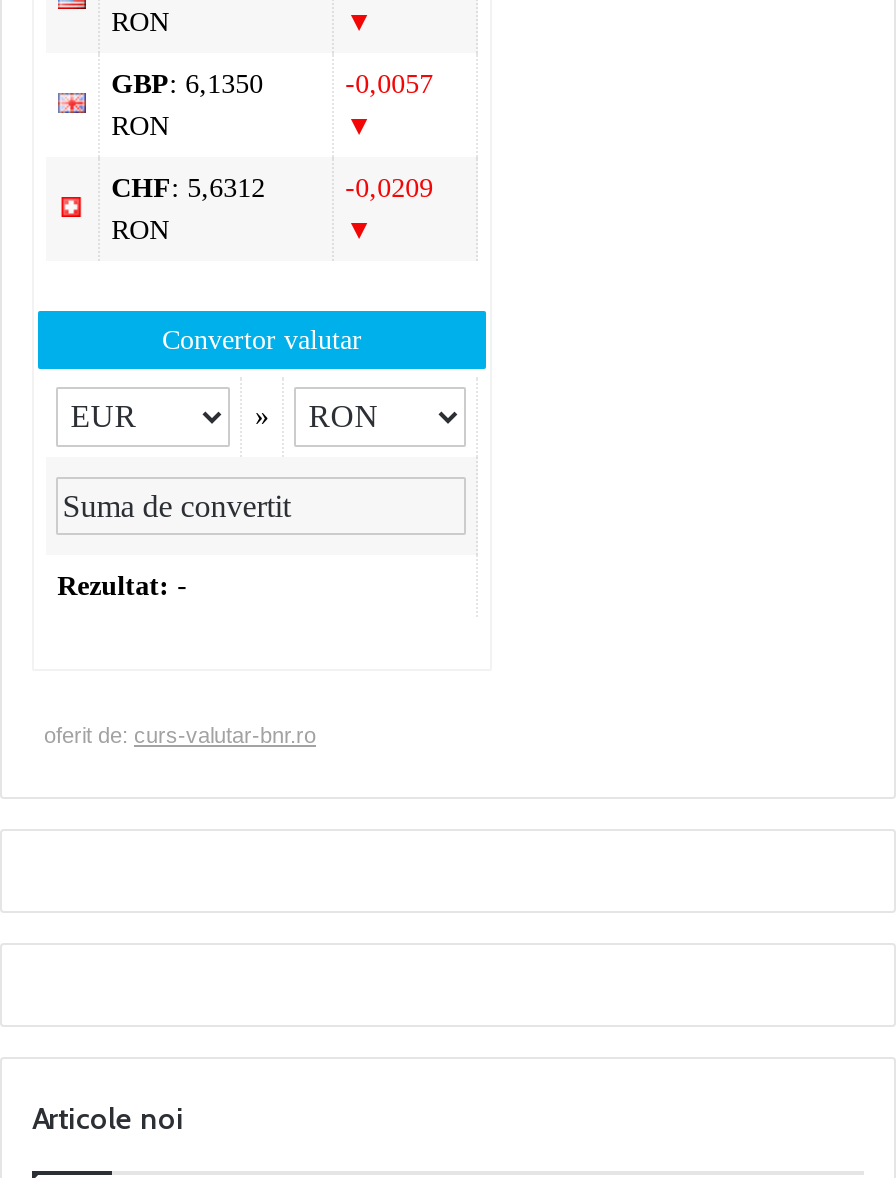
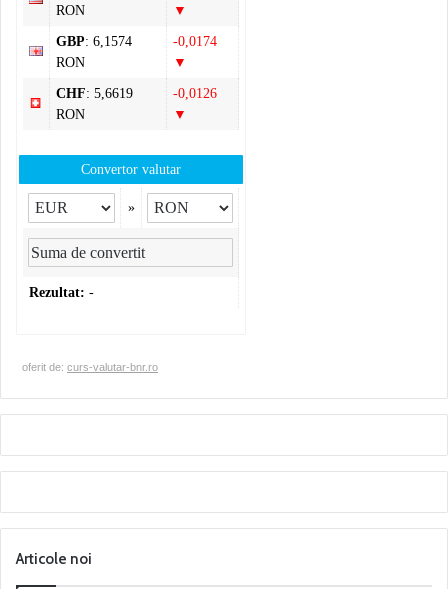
[111,69,263,99] GBP: 6,1350 -> [56,34,132,49] GBP: 6,1574
[345,69,433,99] -0,0057 -> [173,34,217,49] -0,0174
[111,173,265,203] CHF: 5,6312 -> [56,86,133,101] CHF: 5,6619
[345,173,433,203] -0,0209 -> [173,86,217,101] -0,0126

